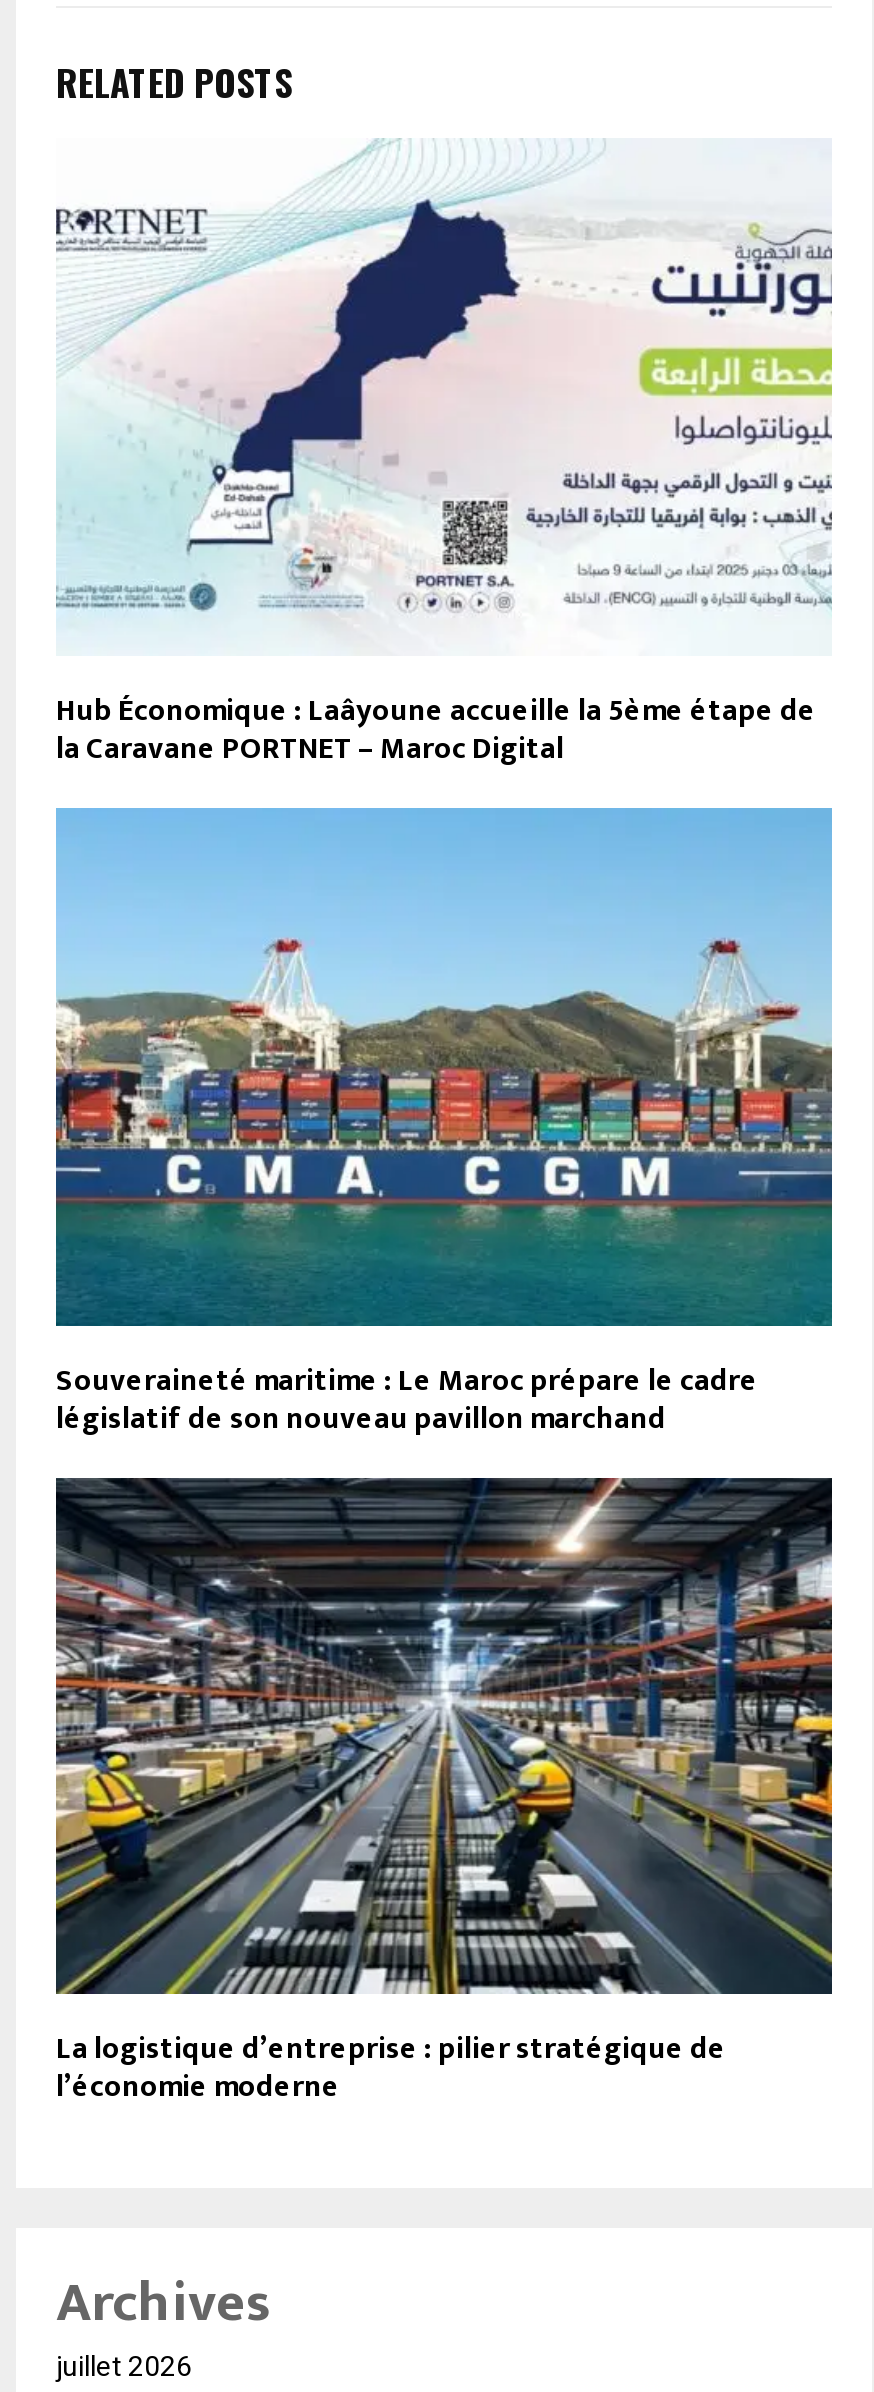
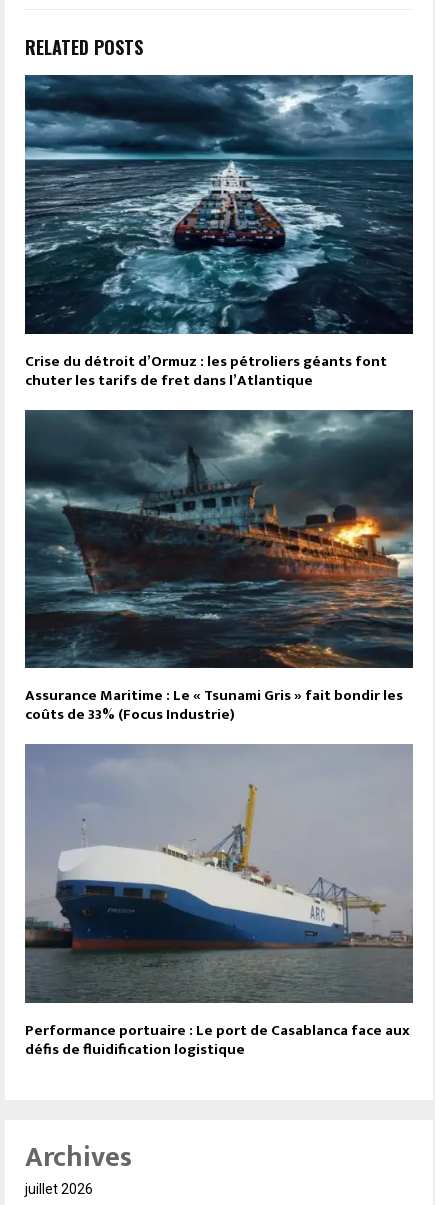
[56,138,834,774] [image] | Hub Économique : Laâyoune accueille la 5ème étape de | la Caravane PORTNET – Maroc Digital -> [24,74,414,393] [image] | Crise du détroit d’Ormuz : les pétroliers géants font | chuter les tarifs de fret dans l’Atlantique
[54,806,834,1443] [image] | Souveraineté maritime : Le Maroc prépare le cadre | législatif de son nouveau pavillon marchand -> [24,409,414,727] [image] | Assurance Maritime : Le « Tsunami Gris » fait bondir les | coûts de 33% (Focus Industrie)
[54,1476,834,2112] [image] | La logistique d’entreprise : pilier stratégique de | l’économie moderne -> [24,743,414,1062] [image] | Performance portuaire : Le port de Casablanca face aux | défis de fluidification logistique

